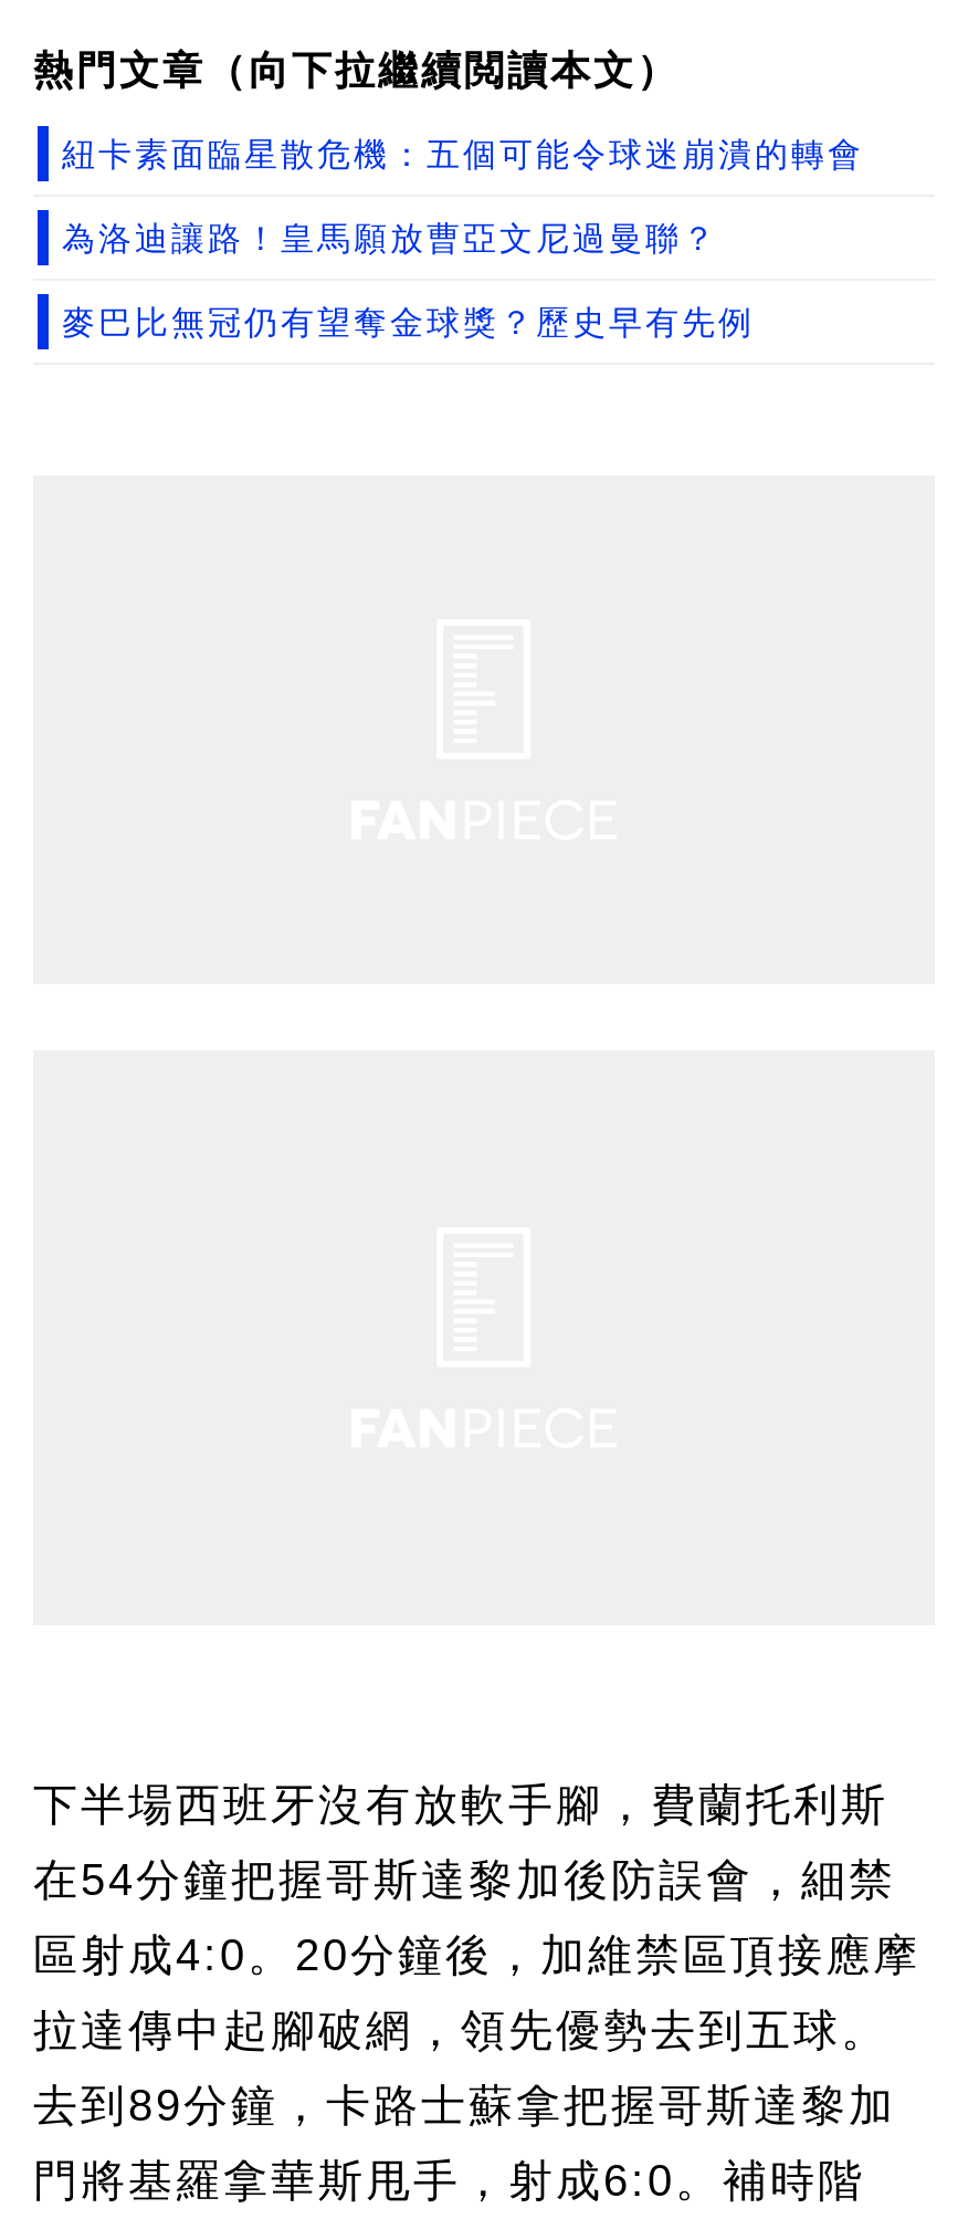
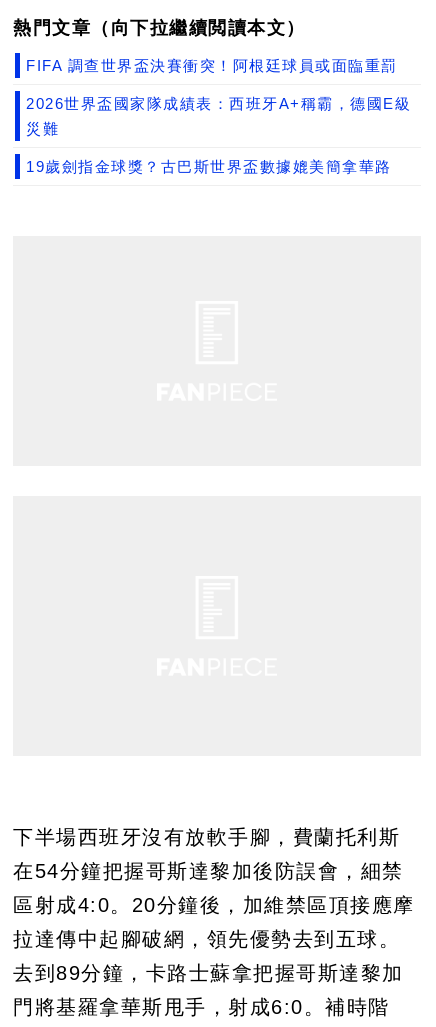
[62,135,864,341] 紐卡素面臨星散危機：五個可能令球迷崩潰的轉會 | 為洛迪讓路！皇馬願放曹亞文尼過曼聯？ | 麥巴比無冠仍有望奪金球獎？歷史早有先例 -> [26,57,411,175] FIFA 調查世界盃決賽衝突！阿根廷球員或面臨重罰 | 2026世界盃國家隊成績表：西班牙A+稱霸，德國E級 | 災難 | 19歲劍指金球獎？古巴斯世界盃數據媲美簡拿華路

